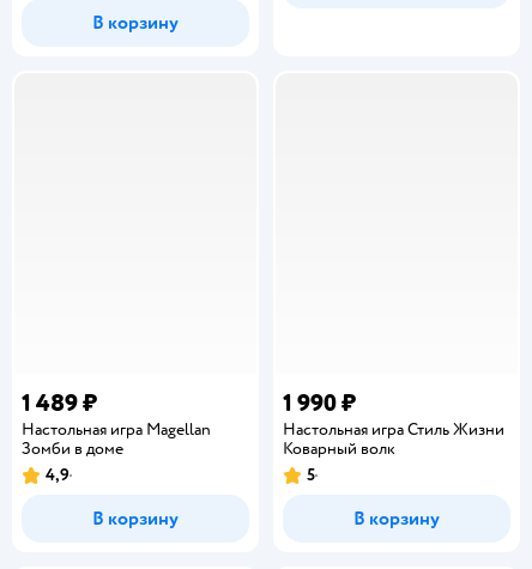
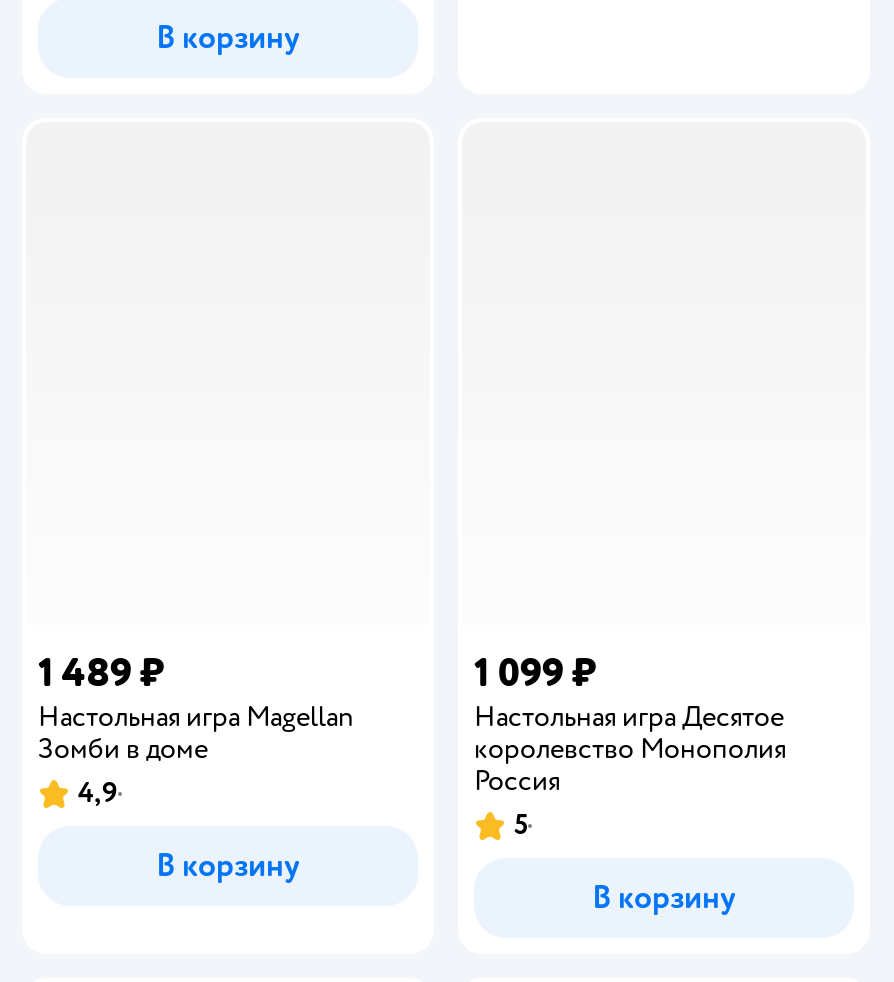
[283,388,504,459] 1 990 ₽ | Настольная игра Стиль Жизни | Коварный волк -> [474,648,786,798] 1 099 ₽ | Настольная игра Десятое | королевство Монополия | Россия

